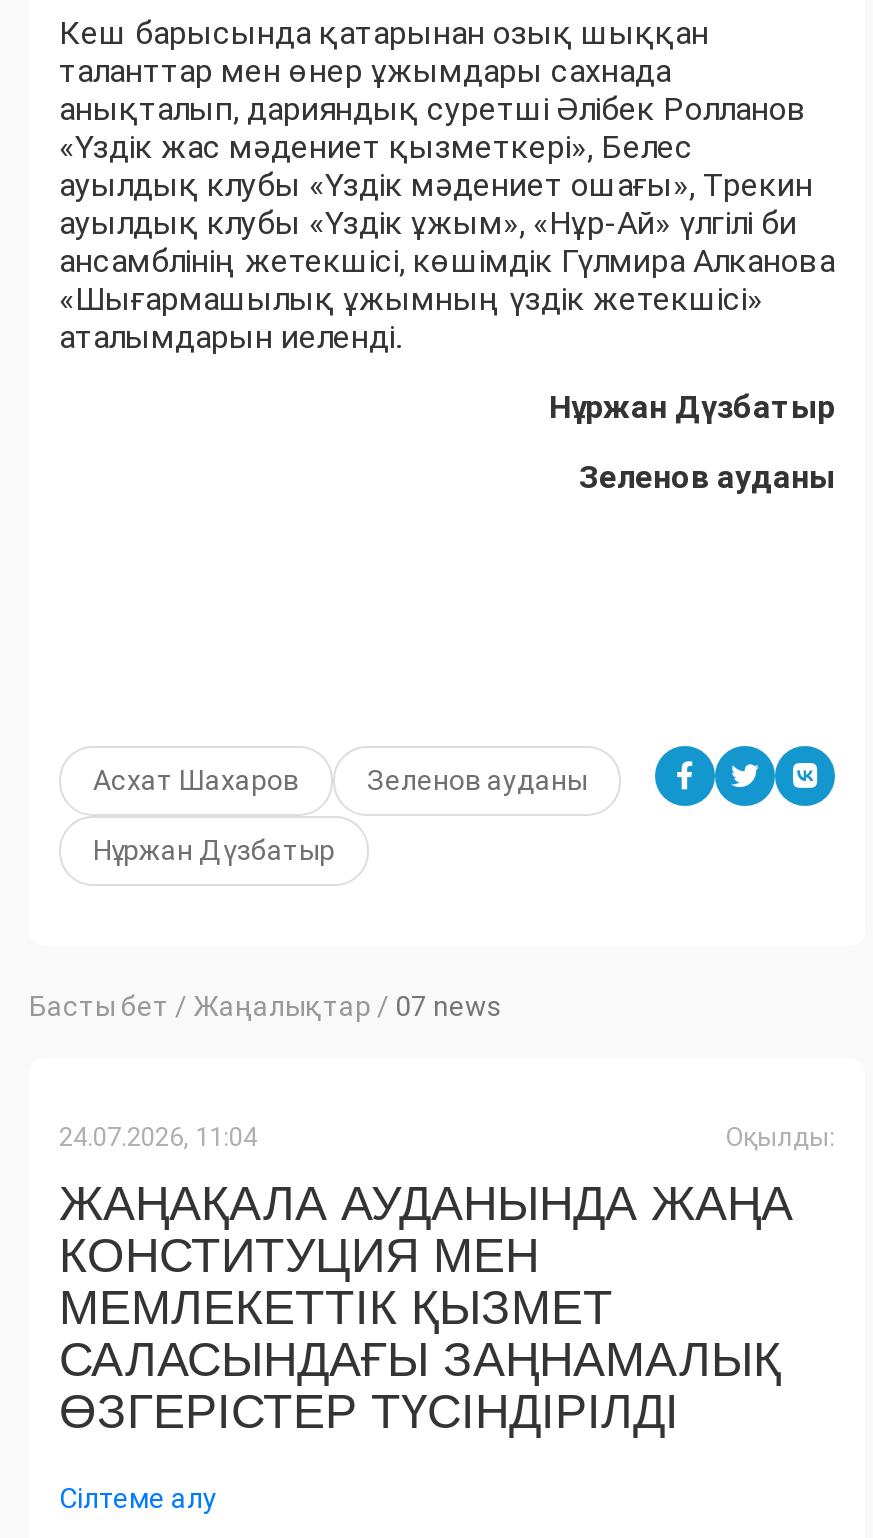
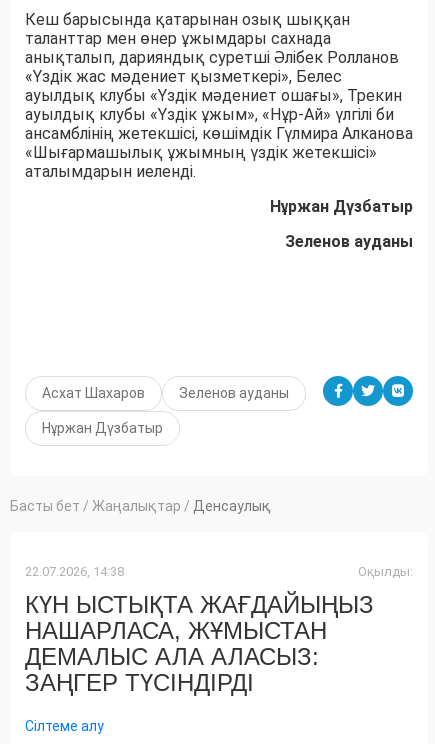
[29,991,503,1023] Басты бет / Жаңалықтар / 07 news -> [10,498,271,514] Басты бет / Жаңалықтар / Денсаулық
[59,1123,257,1153] 24.07.2026, 11:04 -> [25,564,124,579] 22.07.2026, 14:38
[59,1177,793,1439] ЖАҢАҚАЛА АУДАНЫНДА ЖАҢА | КОНСТИТУЦИЯ МЕН | МЕМЛЕКЕТТІК ҚЫЗМЕТ | САЛАСЫНДАҒЫ ЗАҢНАМАЛЫҚ | ӨЗГЕРІСТЕР ТҮСІНДІРІЛДІ -> [25,591,374,696] КҮН ЫСТЫҚТА ЖАҒДАЙЫҢЫЗ | НАШАРЛАСА, ЖҰМЫСТАН | ДЕМАЛЫС АЛА АЛАСЫЗ: | ЗАҢГЕР ТҮСІНДІРДІ

